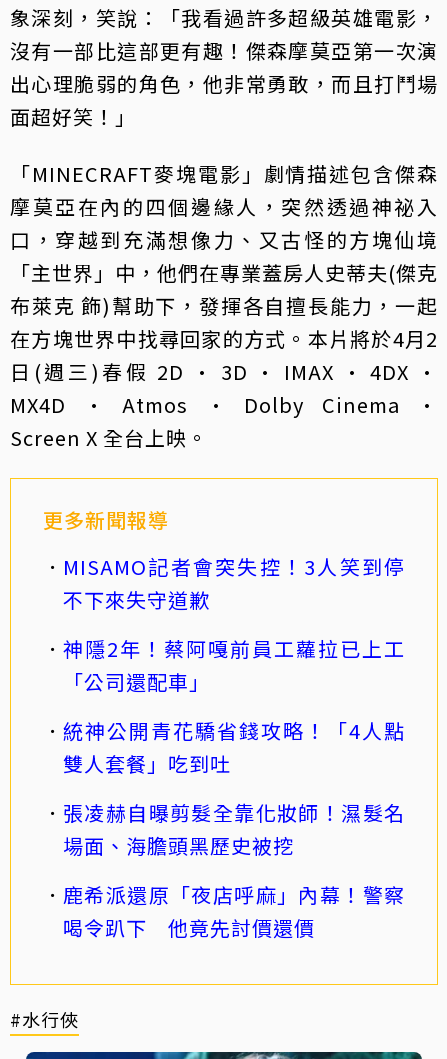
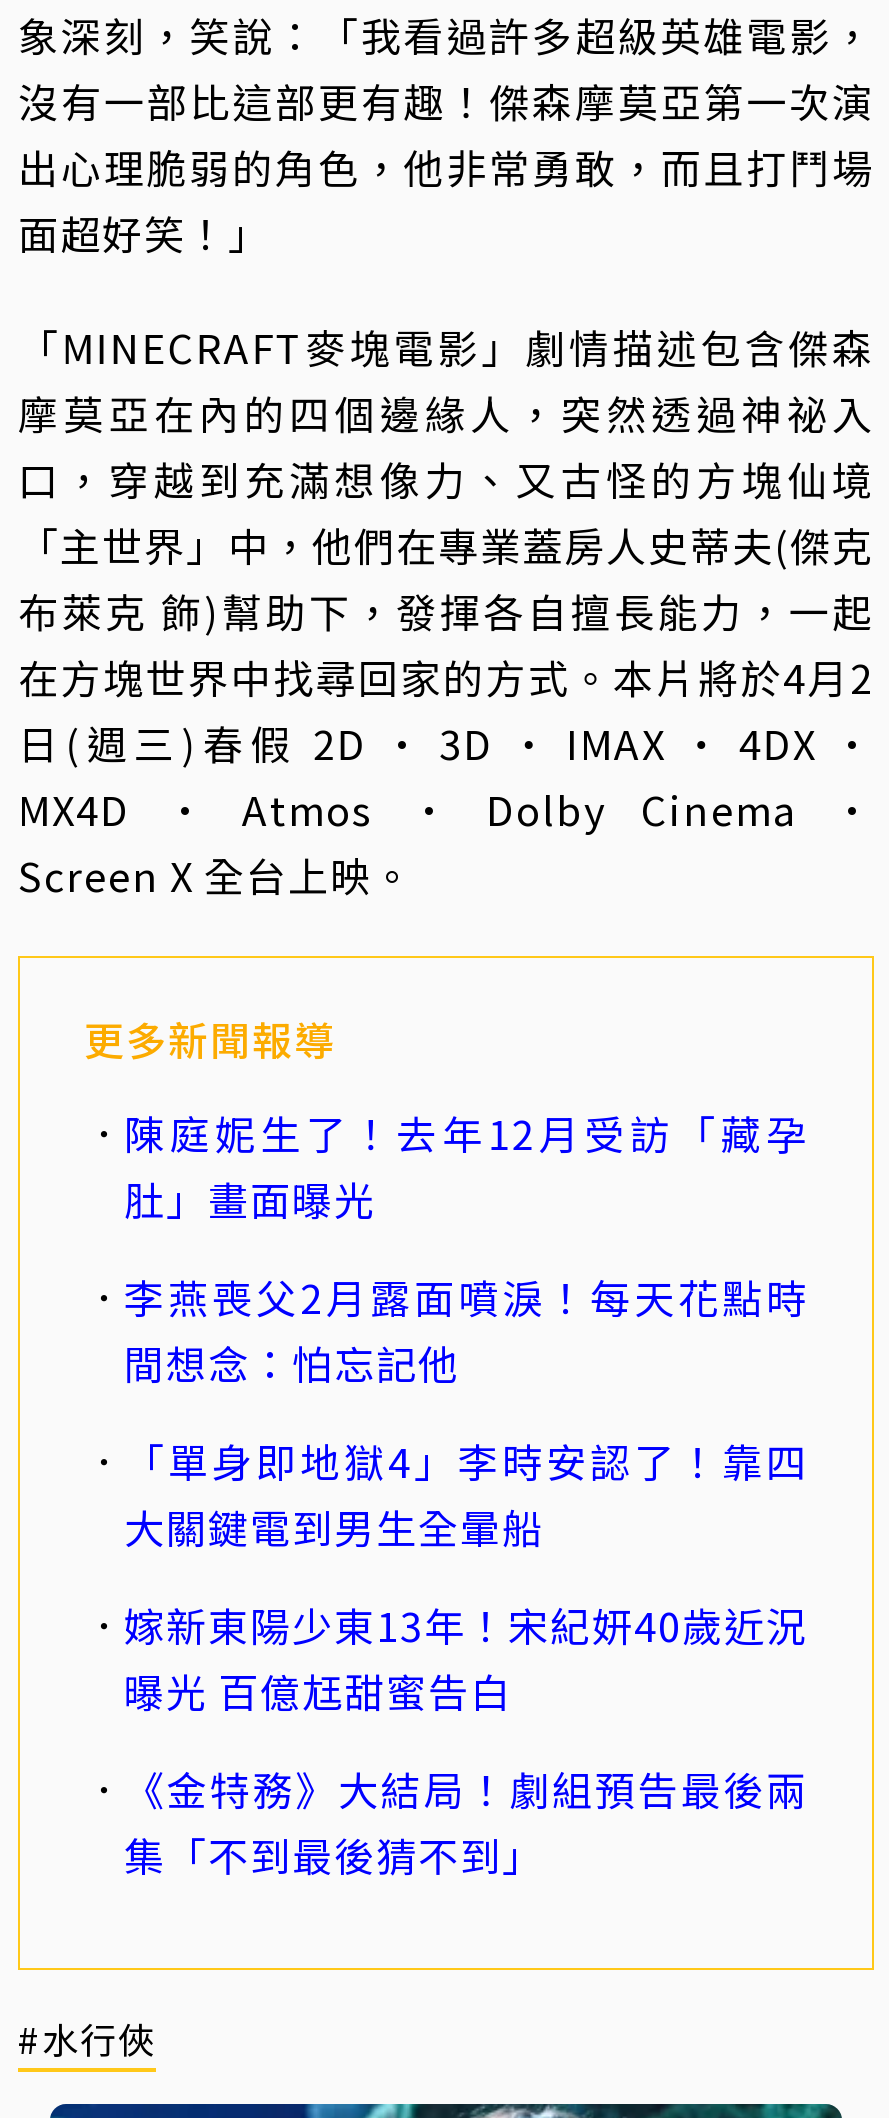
[63,552,405,614] MISAMO記者會突失控！3人笑到停 | 不下來失守道歉 -> [124,1104,808,1228] 陳庭妮生了！去年12月受訪「藏孕 | 肚」畫面曝光
[63,634,405,696] 神隱2年！蔡阿嘎前員工蘿拉已上工 | 「公司還配車」 -> [124,1268,808,1392] 李燕喪父2月露面噴淚！每天花點時 | 間想念：怕忘記他
[63,716,405,778] 統神公開青花驕省錢攻略！「4人點 | 雙人套餐」吃到吐 -> [124,1432,808,1556] 「單身即地獄4」李時安認了！靠四 | 大關鍵電到男生全暈船
[63,798,405,860] 張凌赫自曝剪髮全靠化妝師！濕髮名 | 場面、海膽頭黑歷史被挖 -> [124,1596,808,1720] 嫁新東陽少東13年！宋紀妍40歲近況 | 曝光 百億尪甜蜜告白
[63,880,405,942] 鹿希派還原「夜店呼麻」內幕！警察 | 喝令趴下 他竟先討價還價 -> [124,1760,808,1884] 《金特務》大結局！劇組預告最後兩 | 集「不到最後猜不到」

